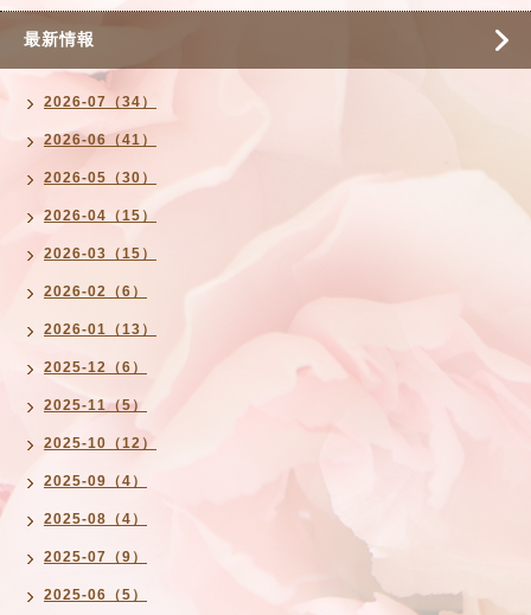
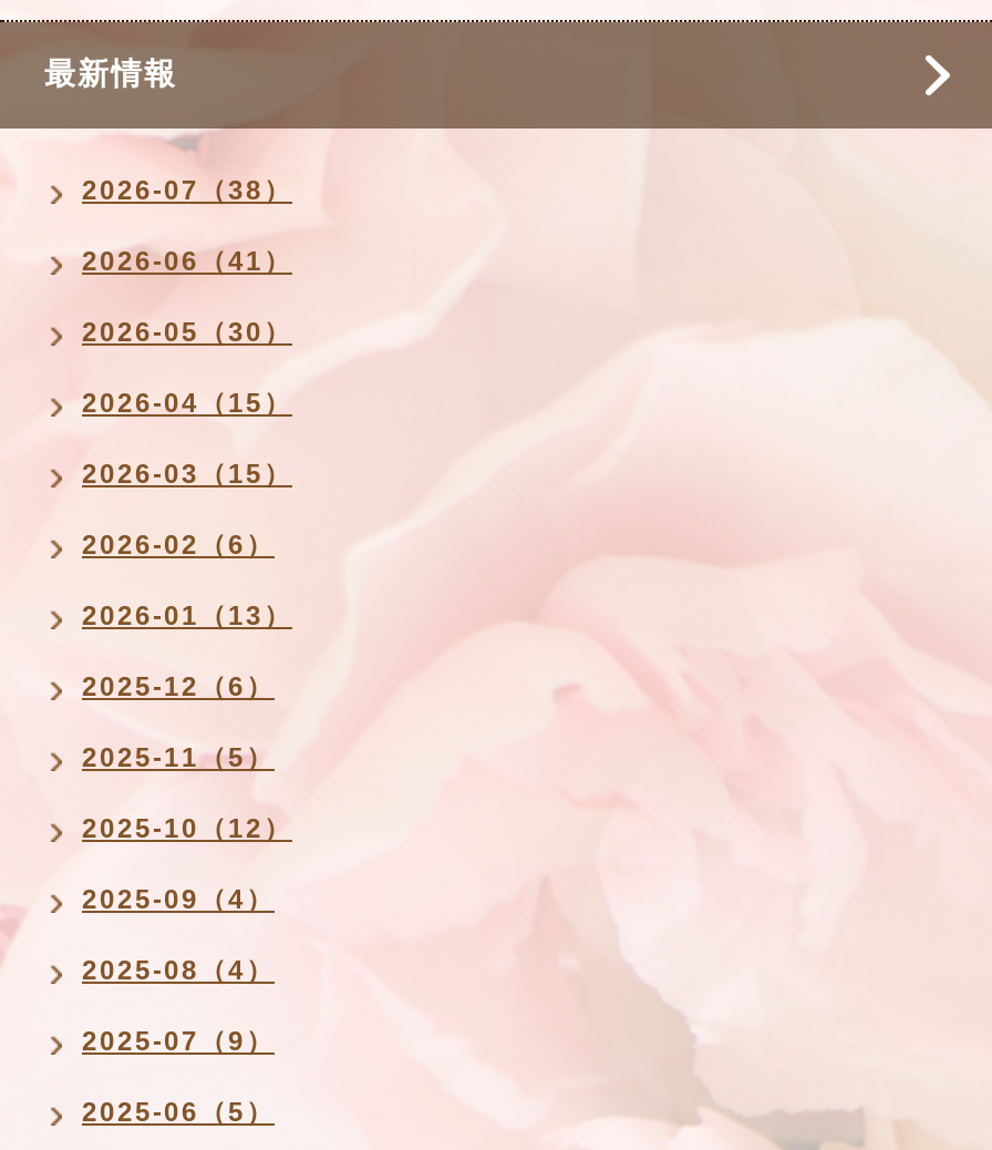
[44,93,156,110] 2026-07（34） -> [82,174,292,205] 2026-07（38）

